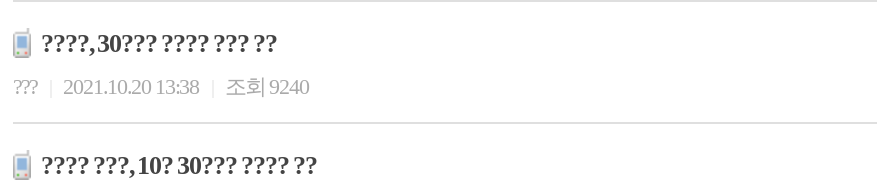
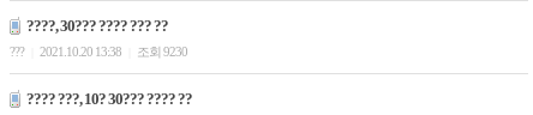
[221,74,309,98] 조회 9240 -> [134,44,187,59] 조회 9230

